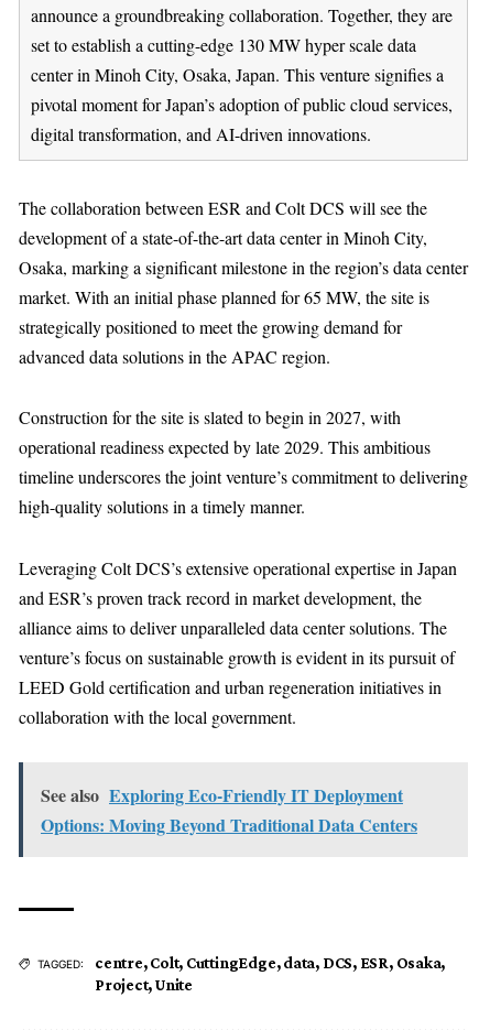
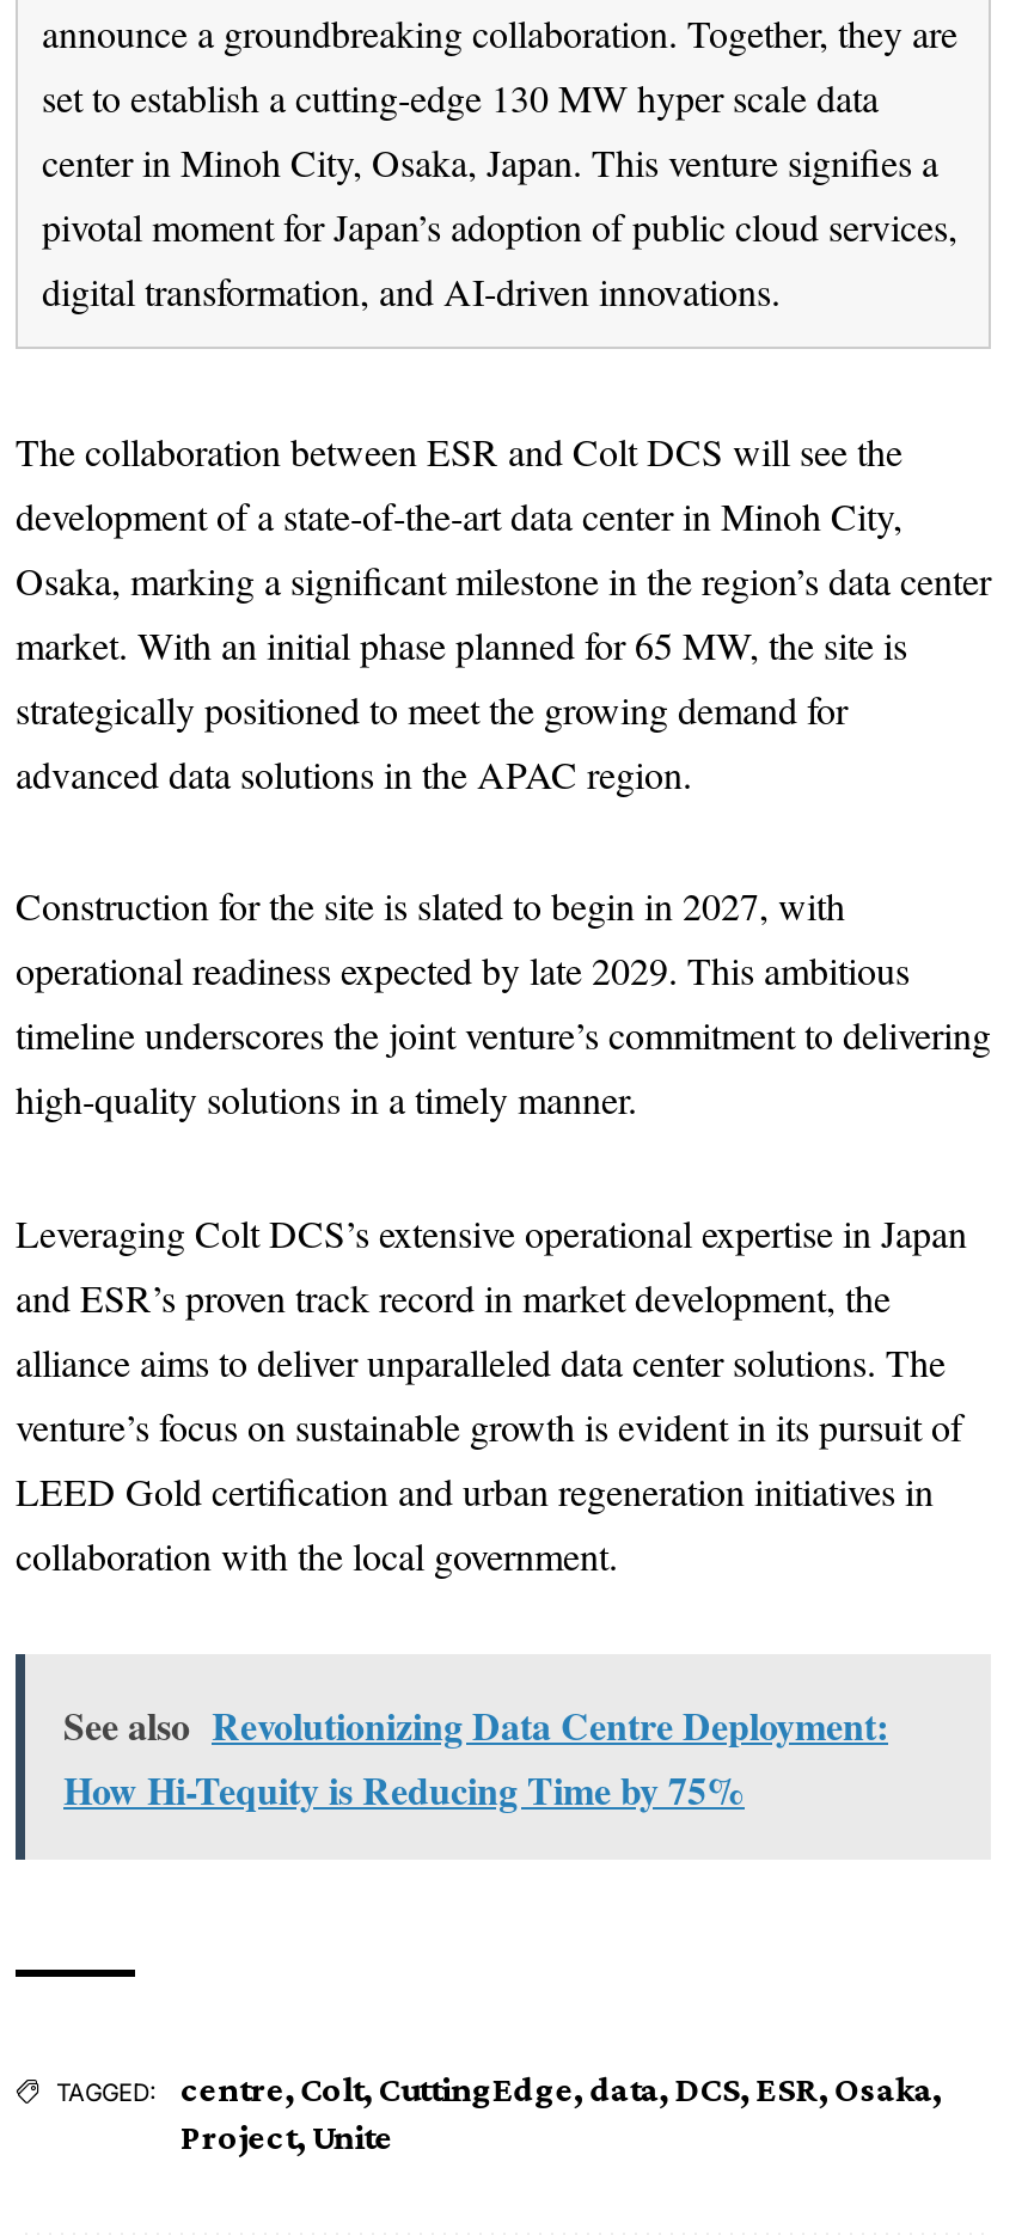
[41,782,417,837] See also Exploring Eco-Friendly IT Deployment | Options: Moving Beyond Traditional Data Centers -> [63,1697,888,1817] See also Revolutionizing Data Centre Deployment: | How Hi-Tequity is Reducing Time by 75%

